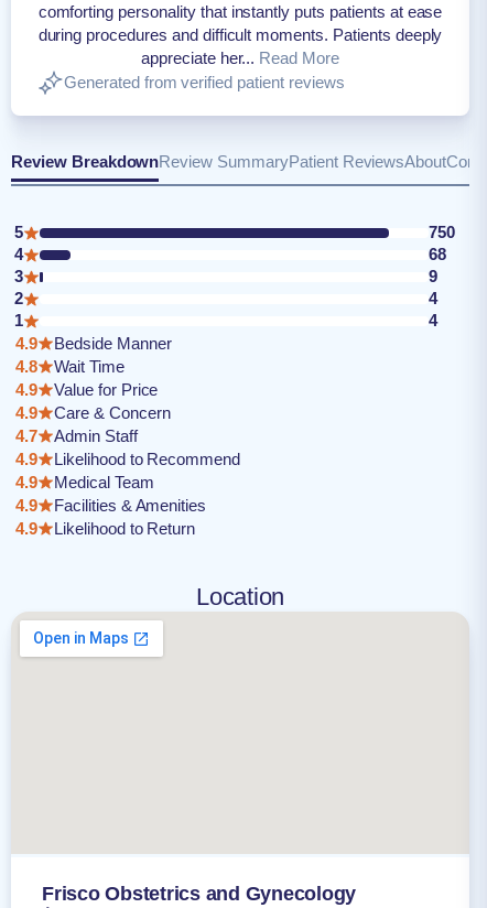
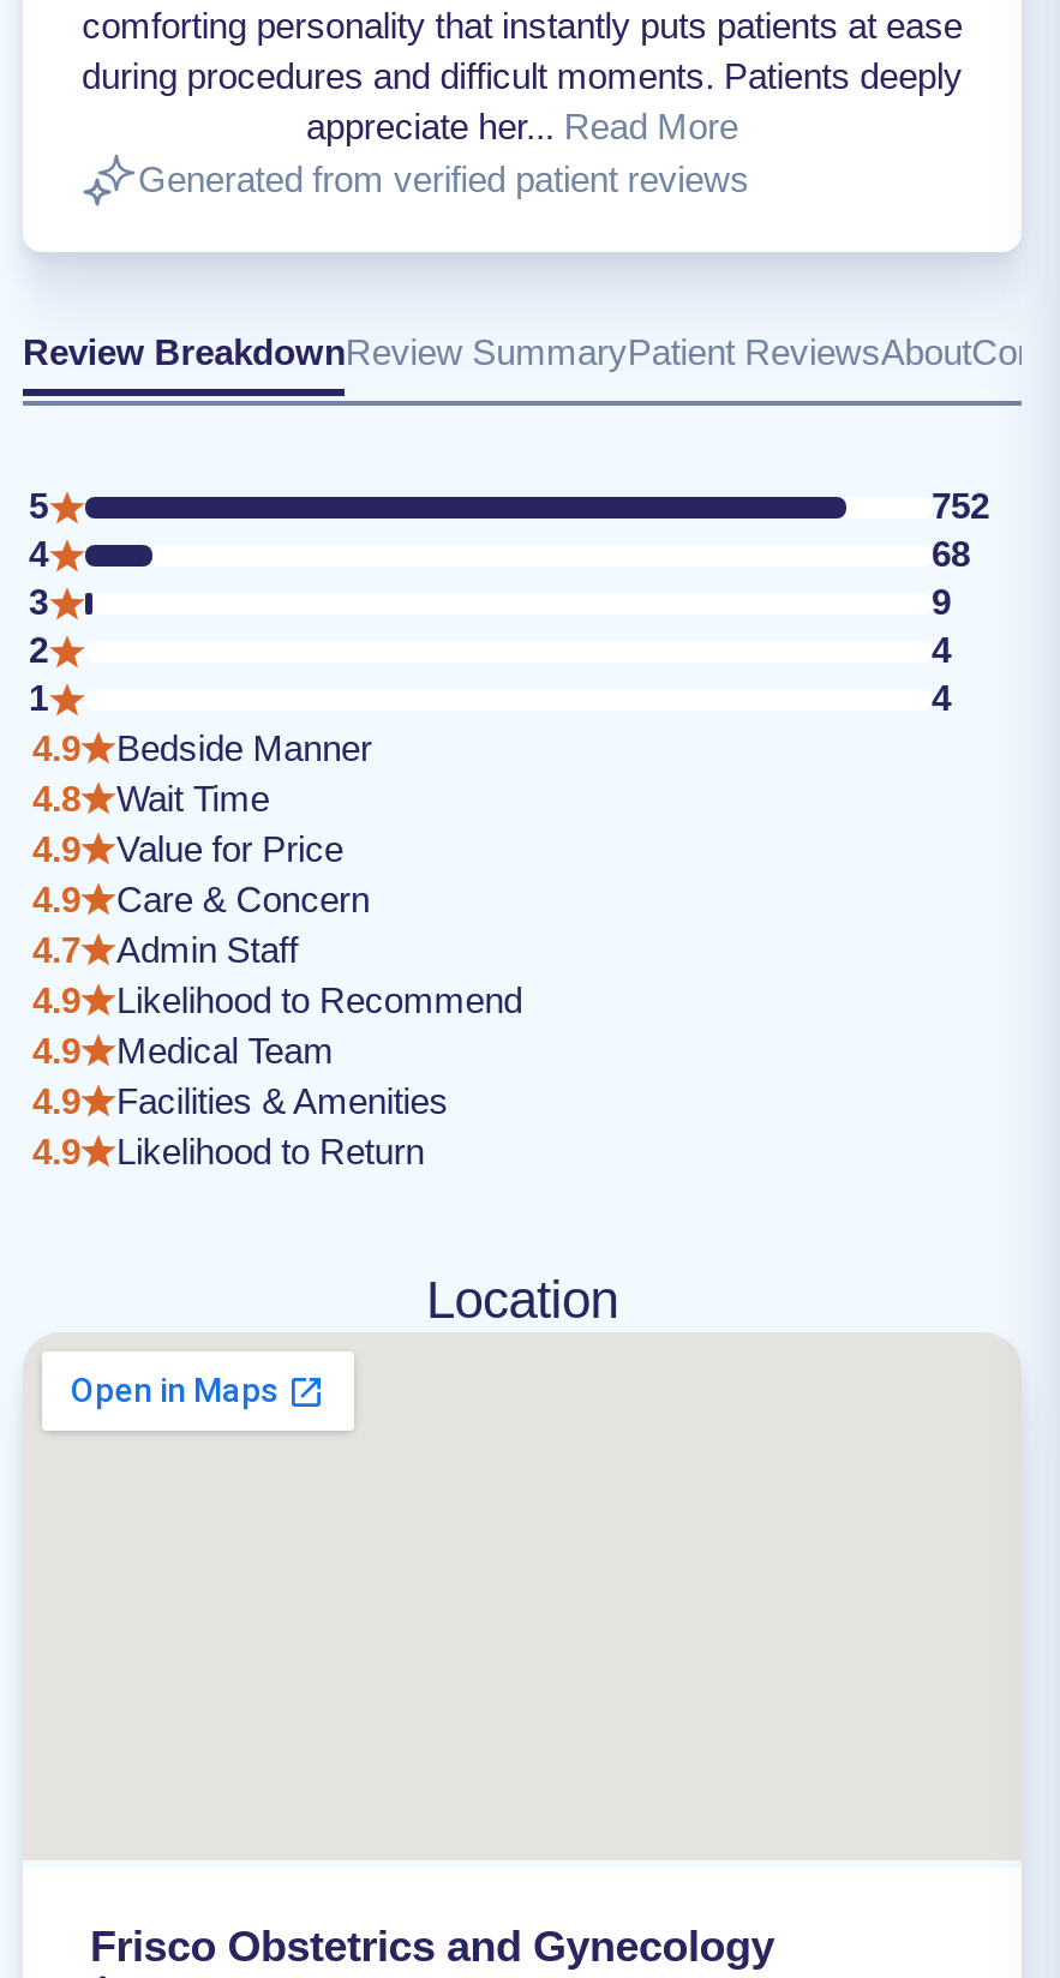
[428,223,454,241] 750 -> [932,485,989,526] 752

